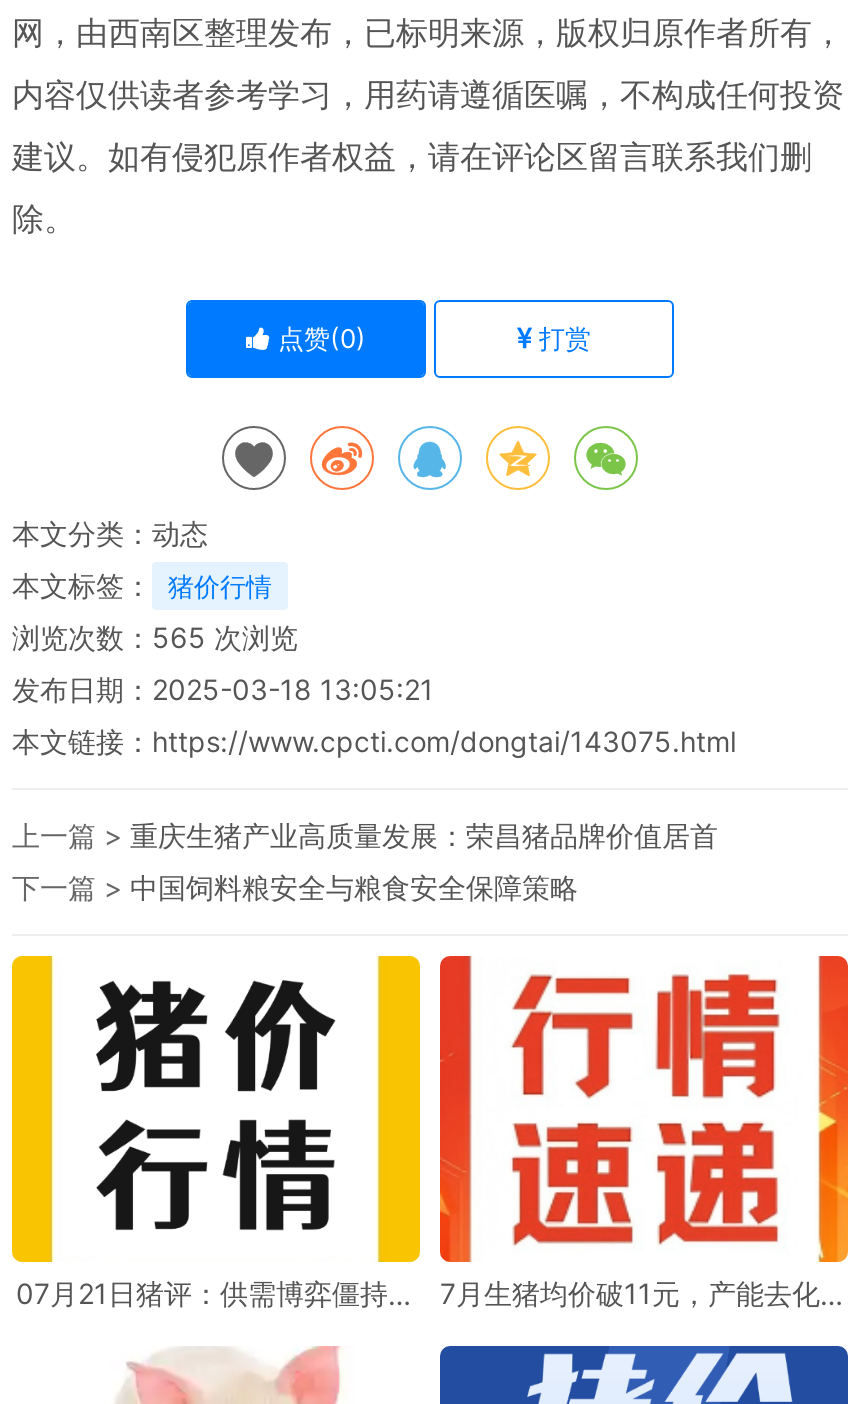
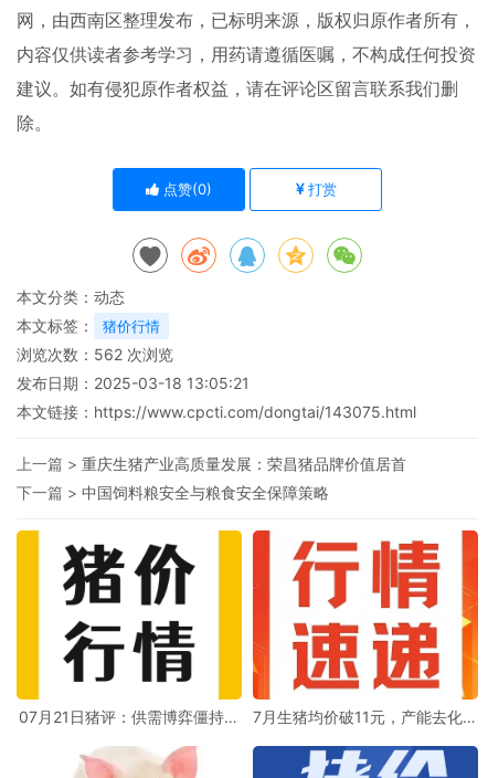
[12,620,298,654] 浏览次数：565次浏览 -> [17,345,173,363] 浏览次数：562次浏览

